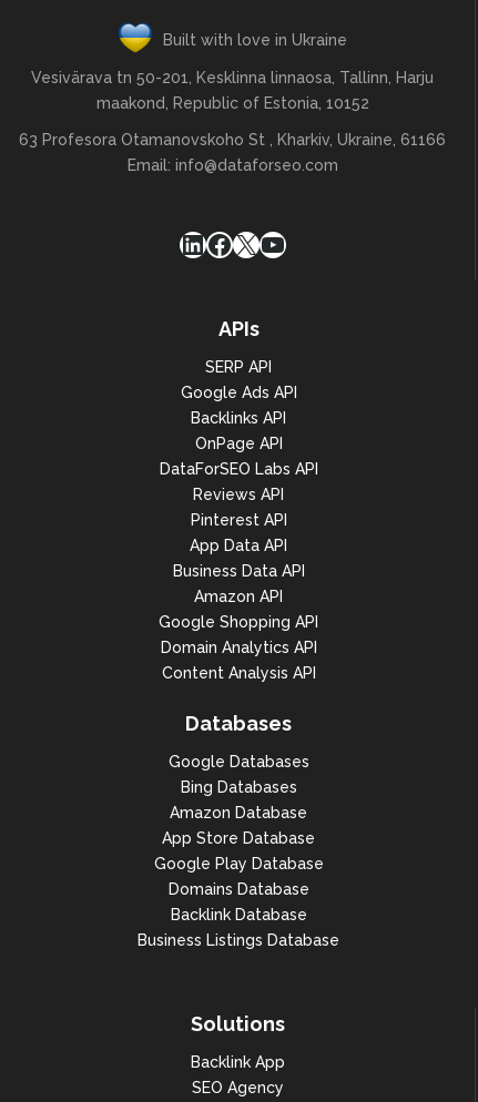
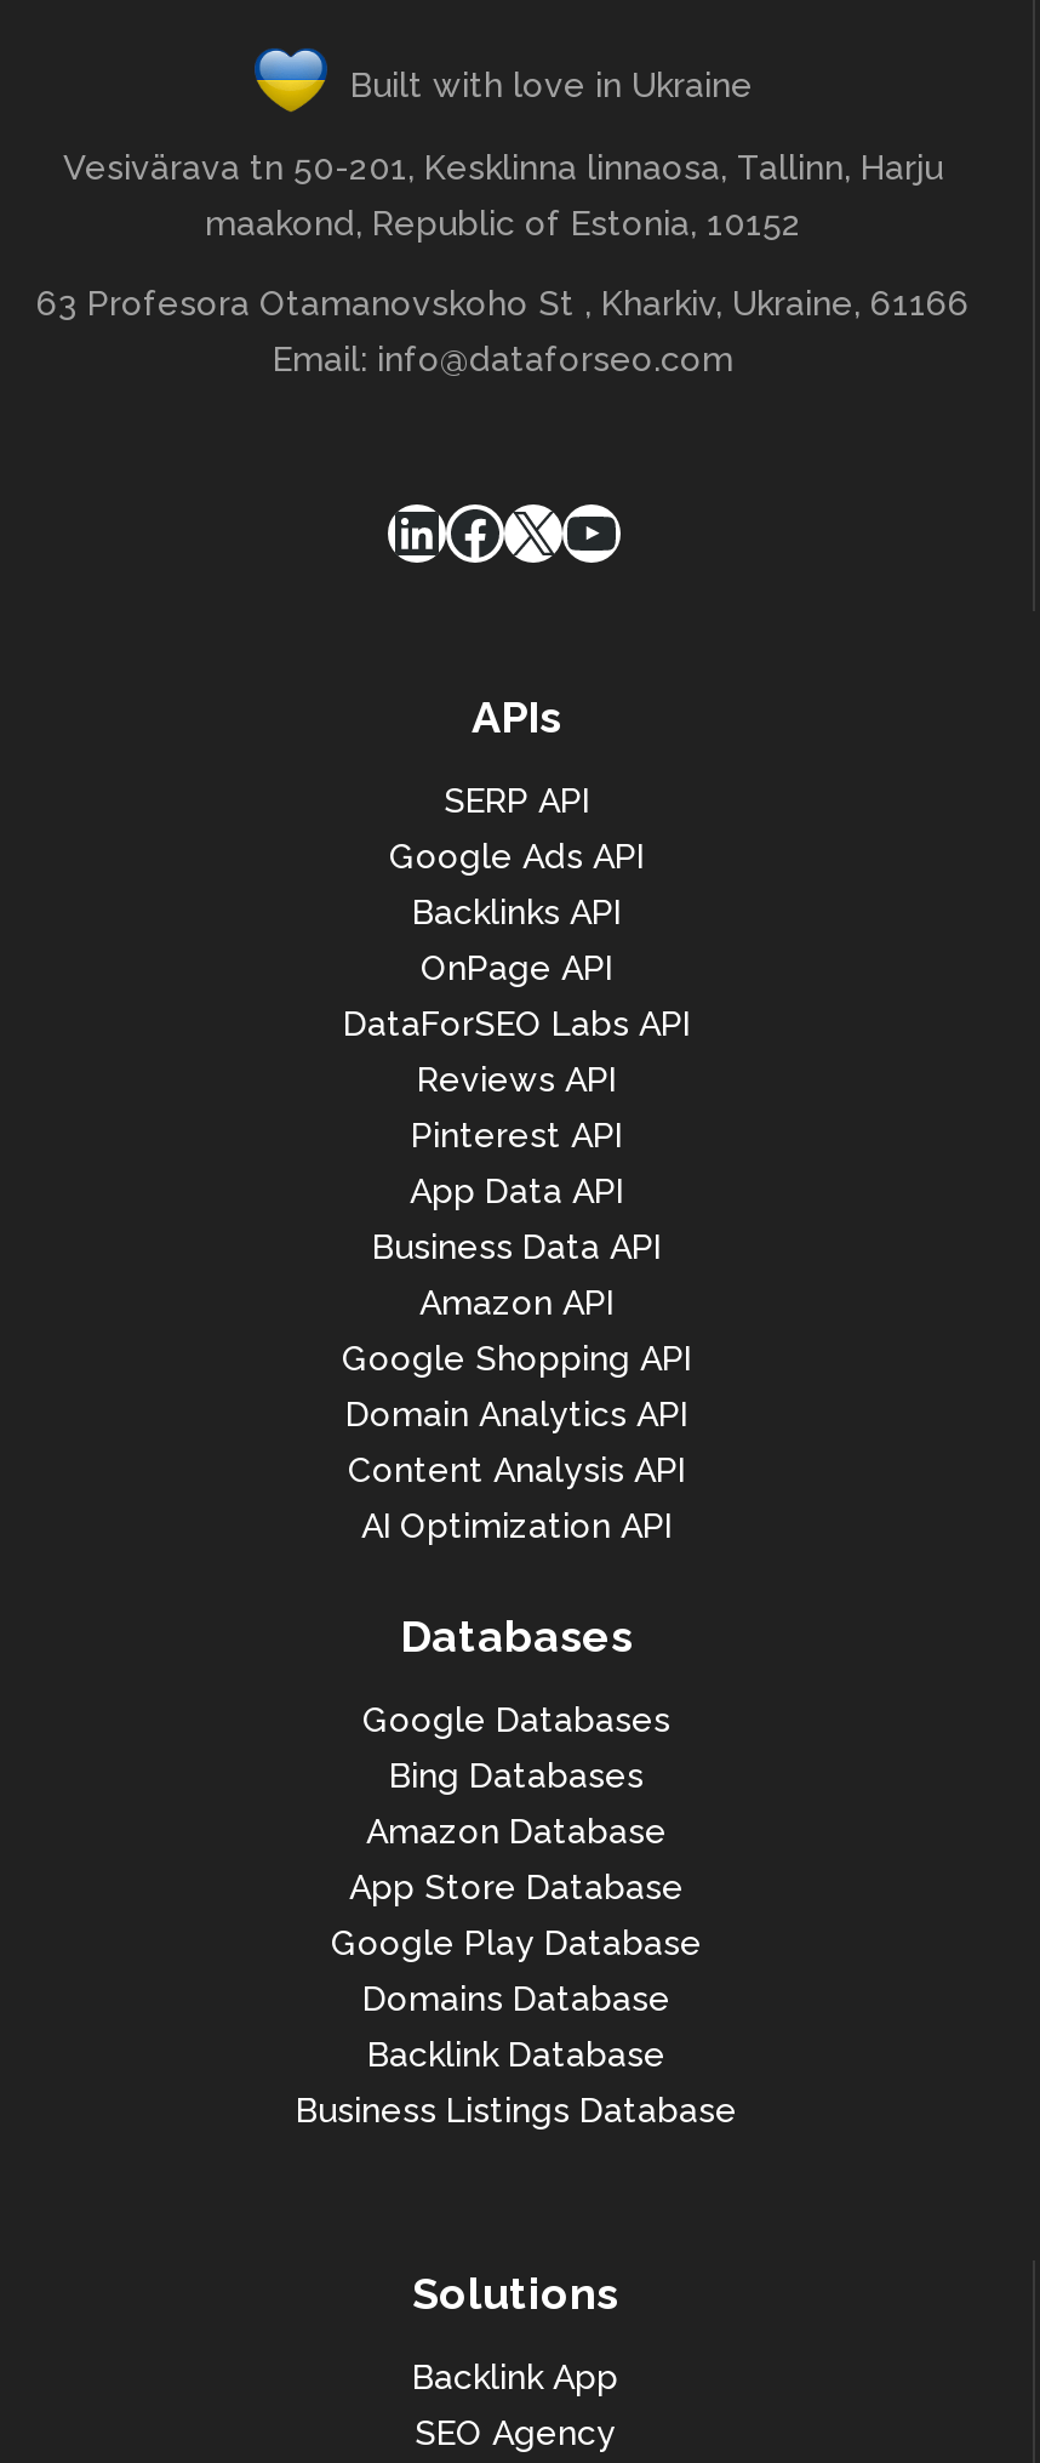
none -> [361,1506,672,1545] AI Optimization API

